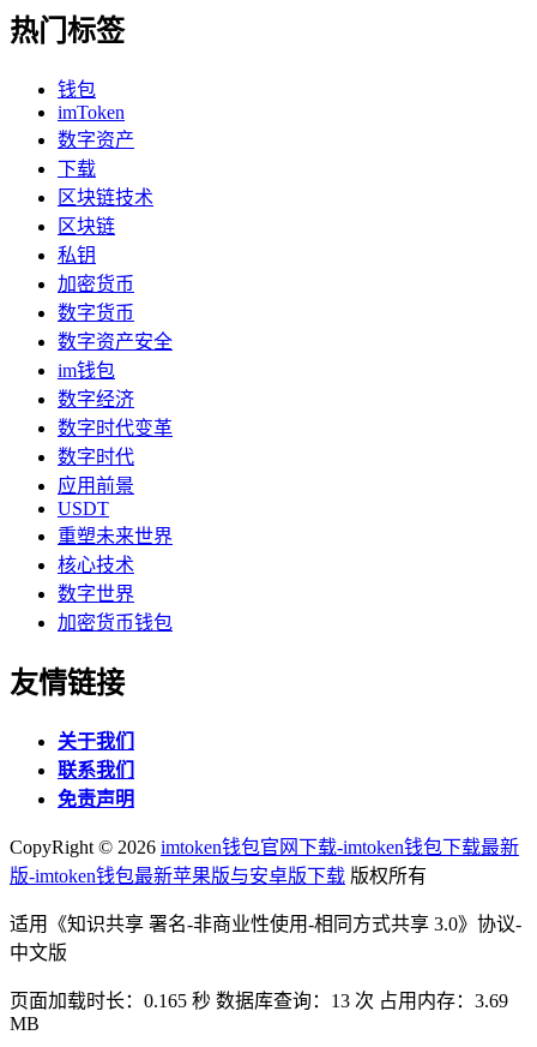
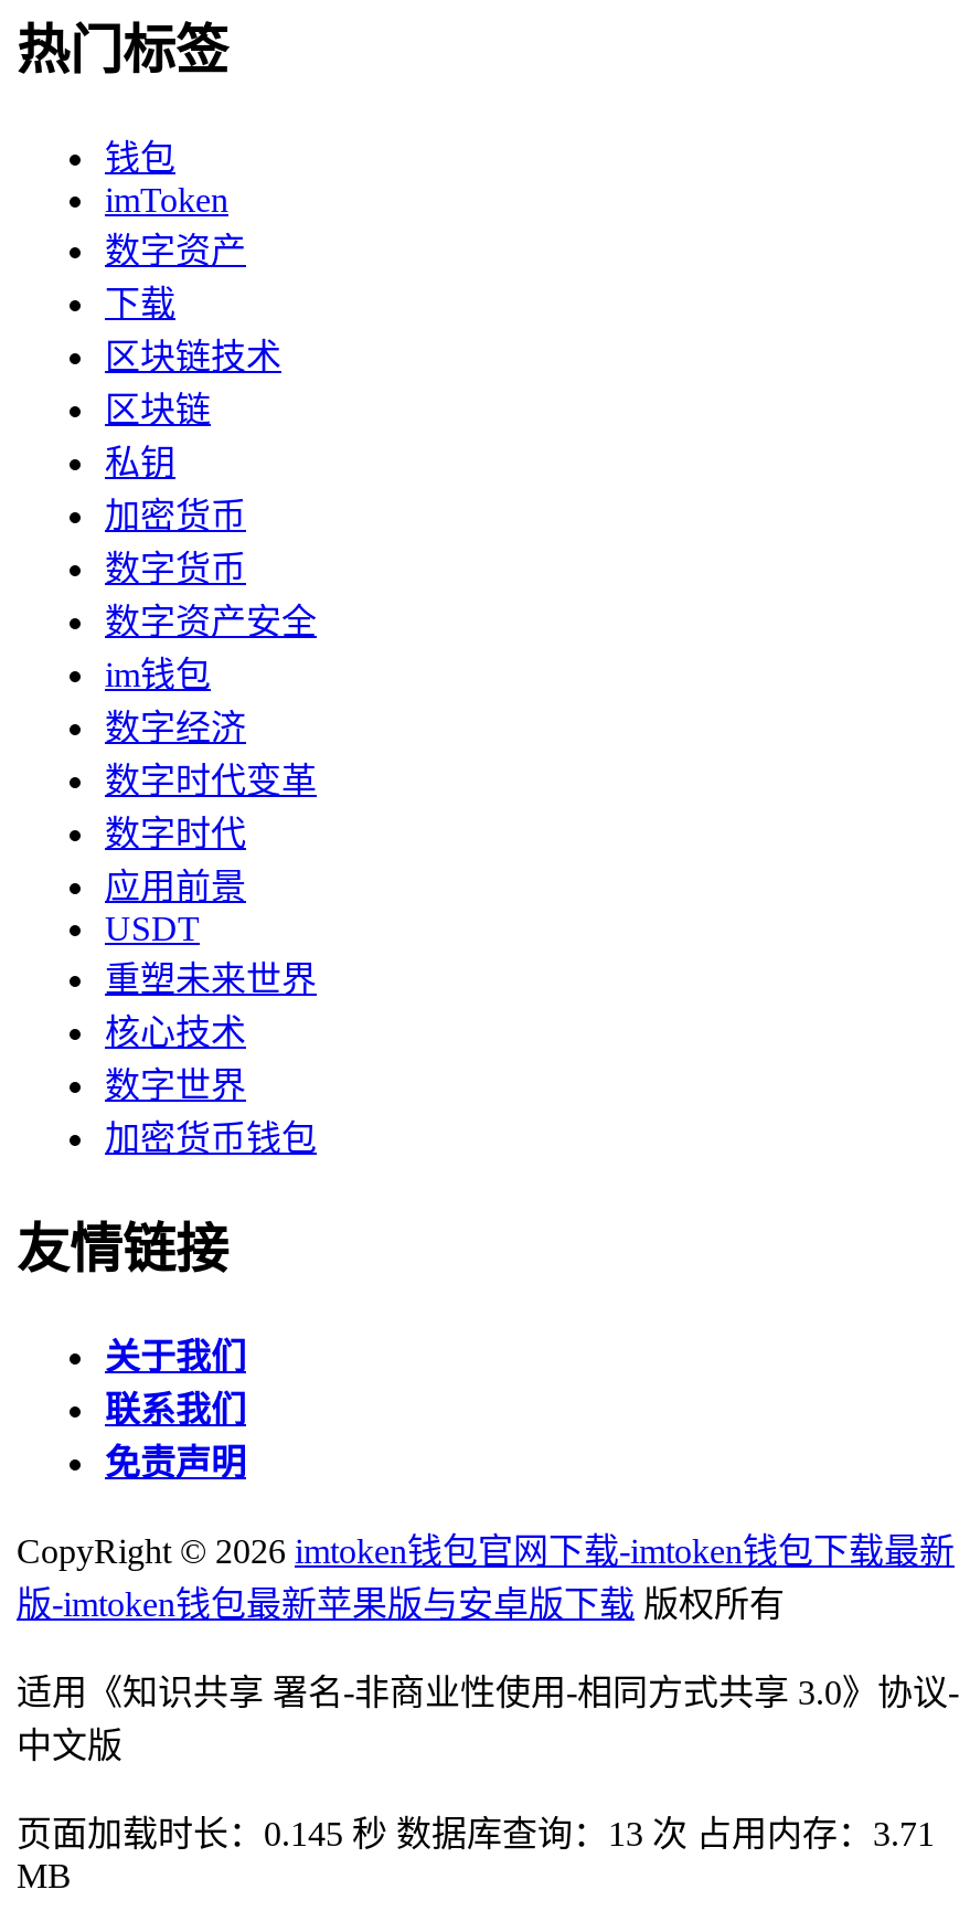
[10,990,508,1011] 页面加载时长：0.165 秒 数据库查询：13 次 占用内存：3.69 -> [17,1815,935,1852] 页面加载时长：0.145 秒 数据库查询：13 次 占用内存：3.71

